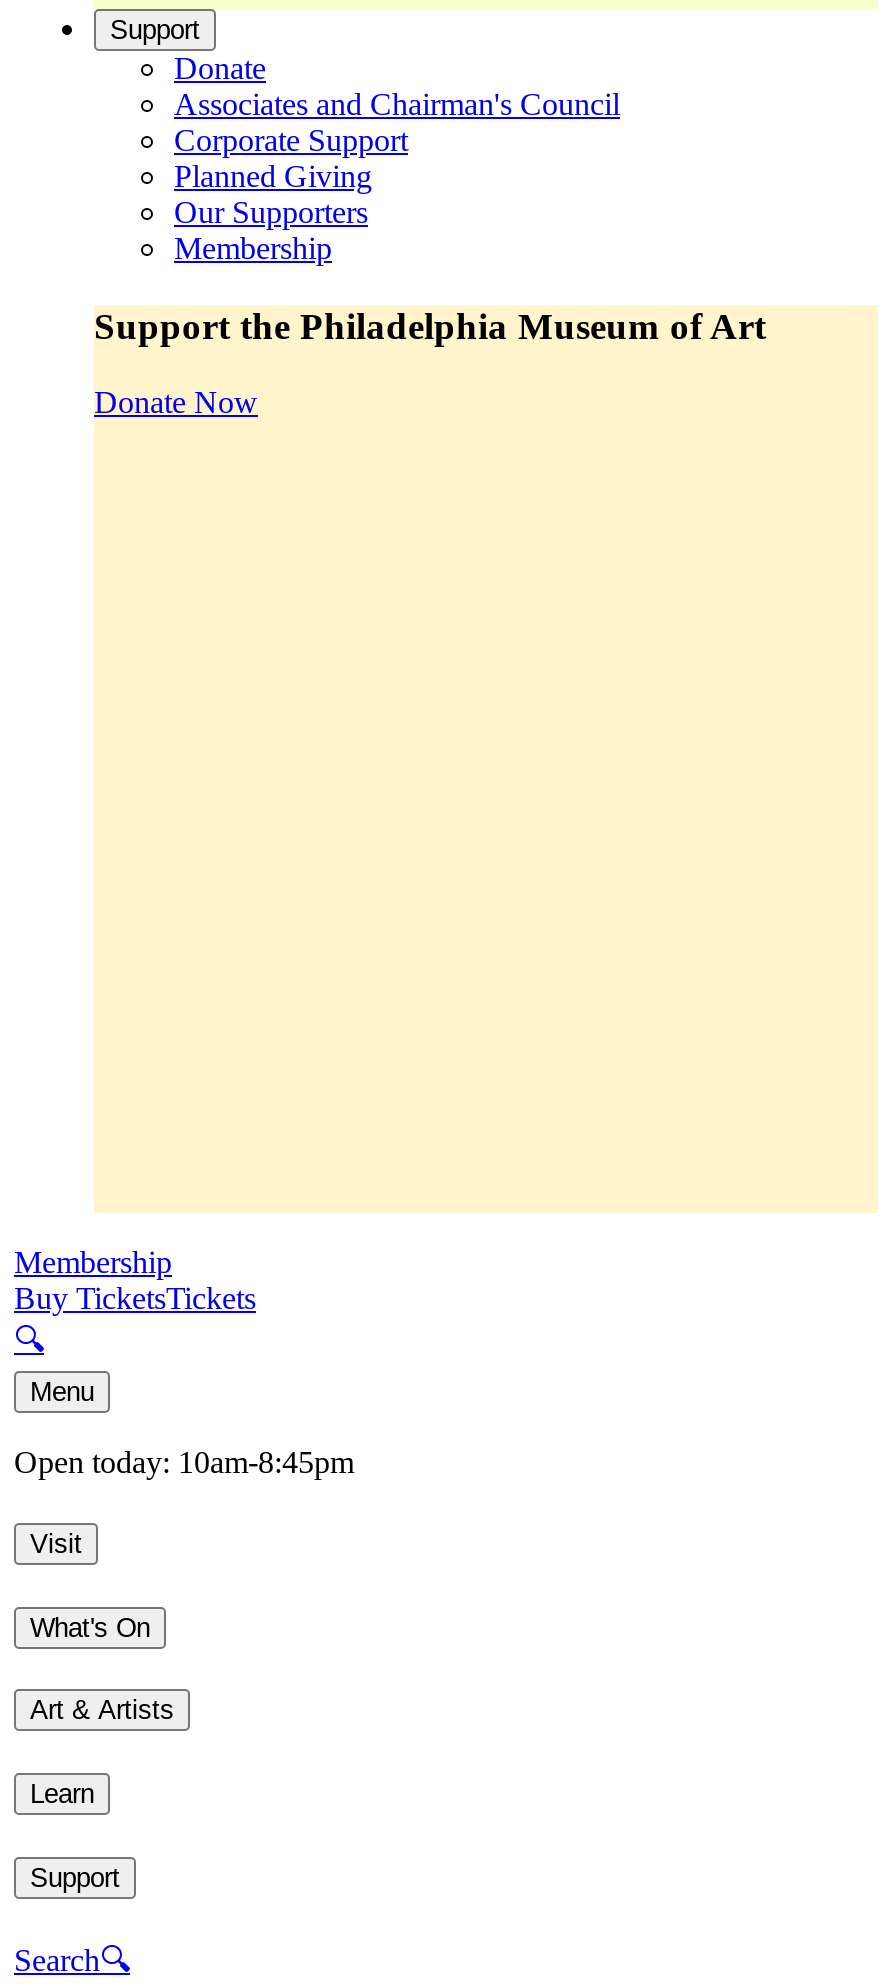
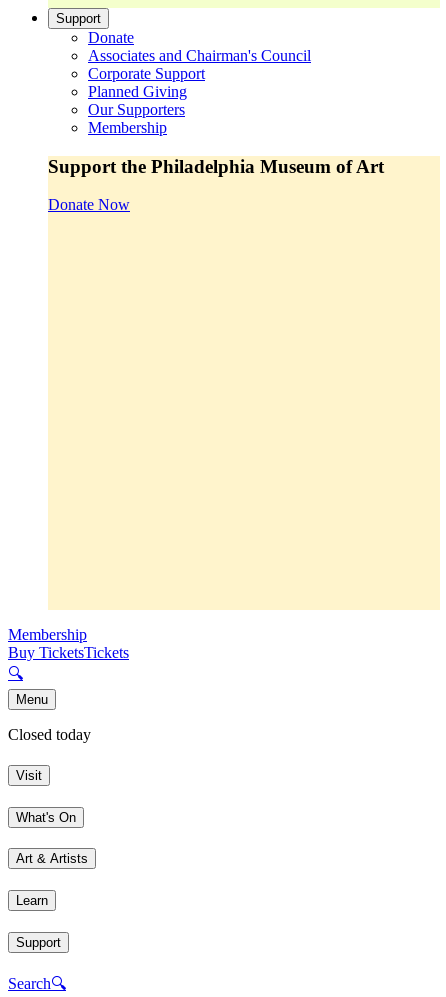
[14,1446,354,1480] Open today: 10am-8:45pm -> [8,726,91,743] Closed today

